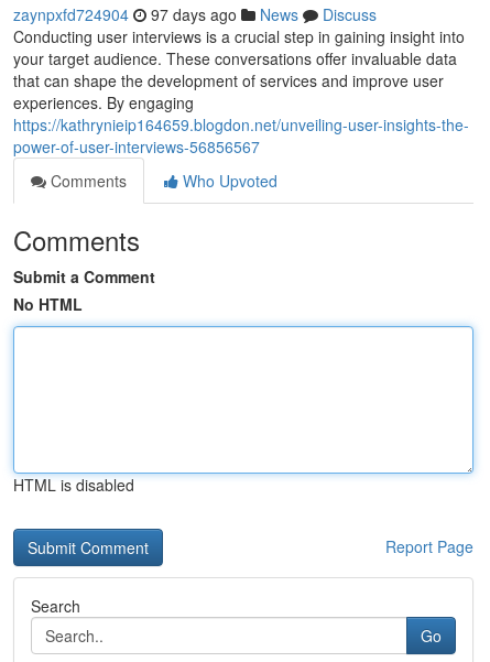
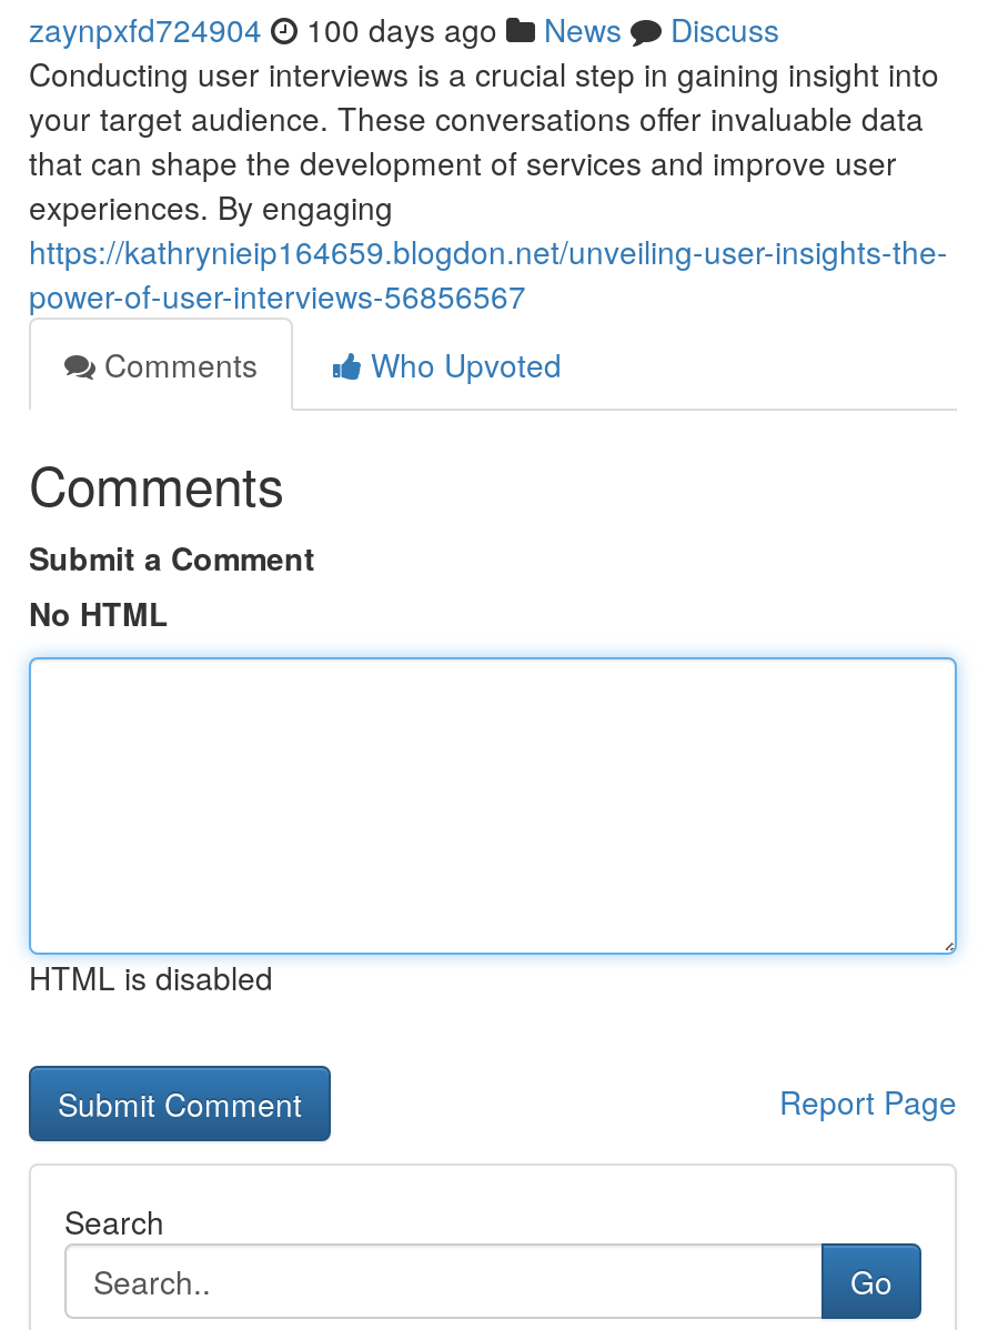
[13,3,377,25] zaynpxfd724904 97 days ago News Discuss -> [29,7,779,51] zaynpxfd724904 100 days ago News Discuss

